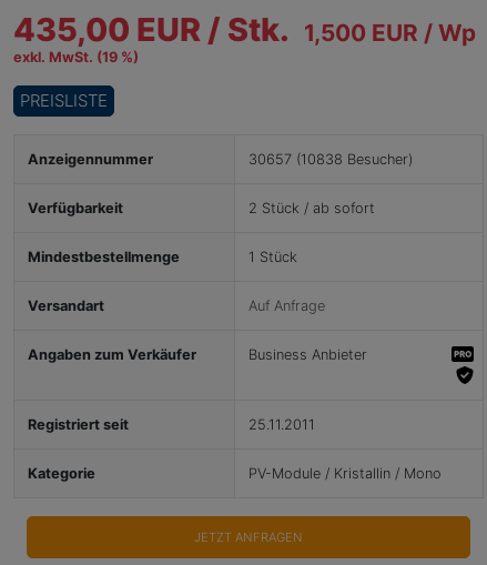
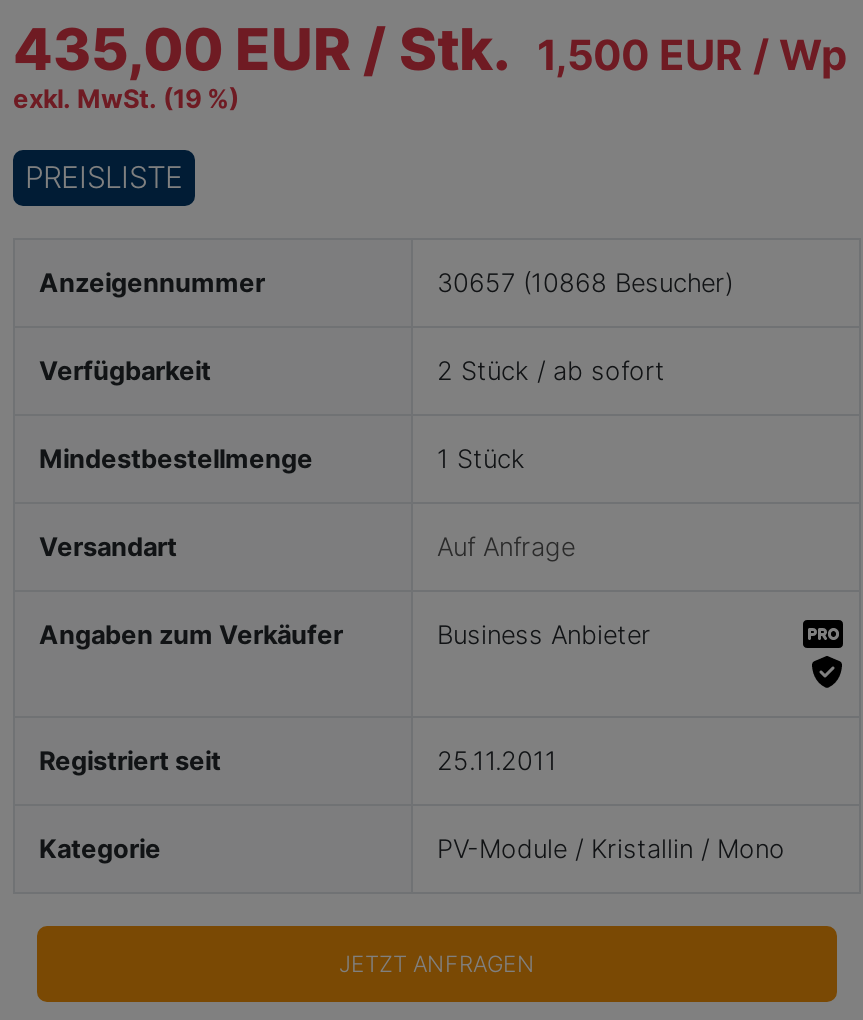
[248,151,413,167] 30657 (10838 Besucher) -> [437,268,733,298] 30657 (10868 Besucher)

